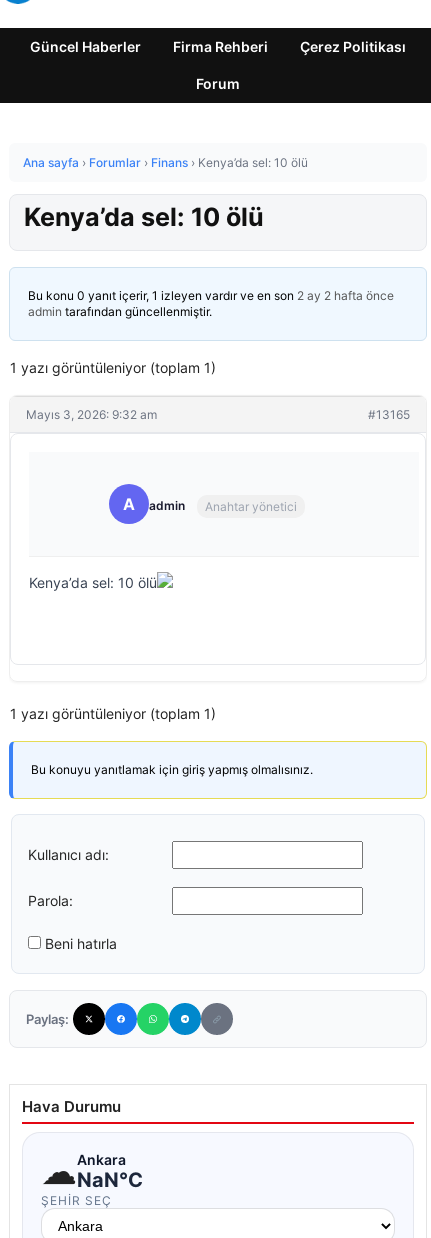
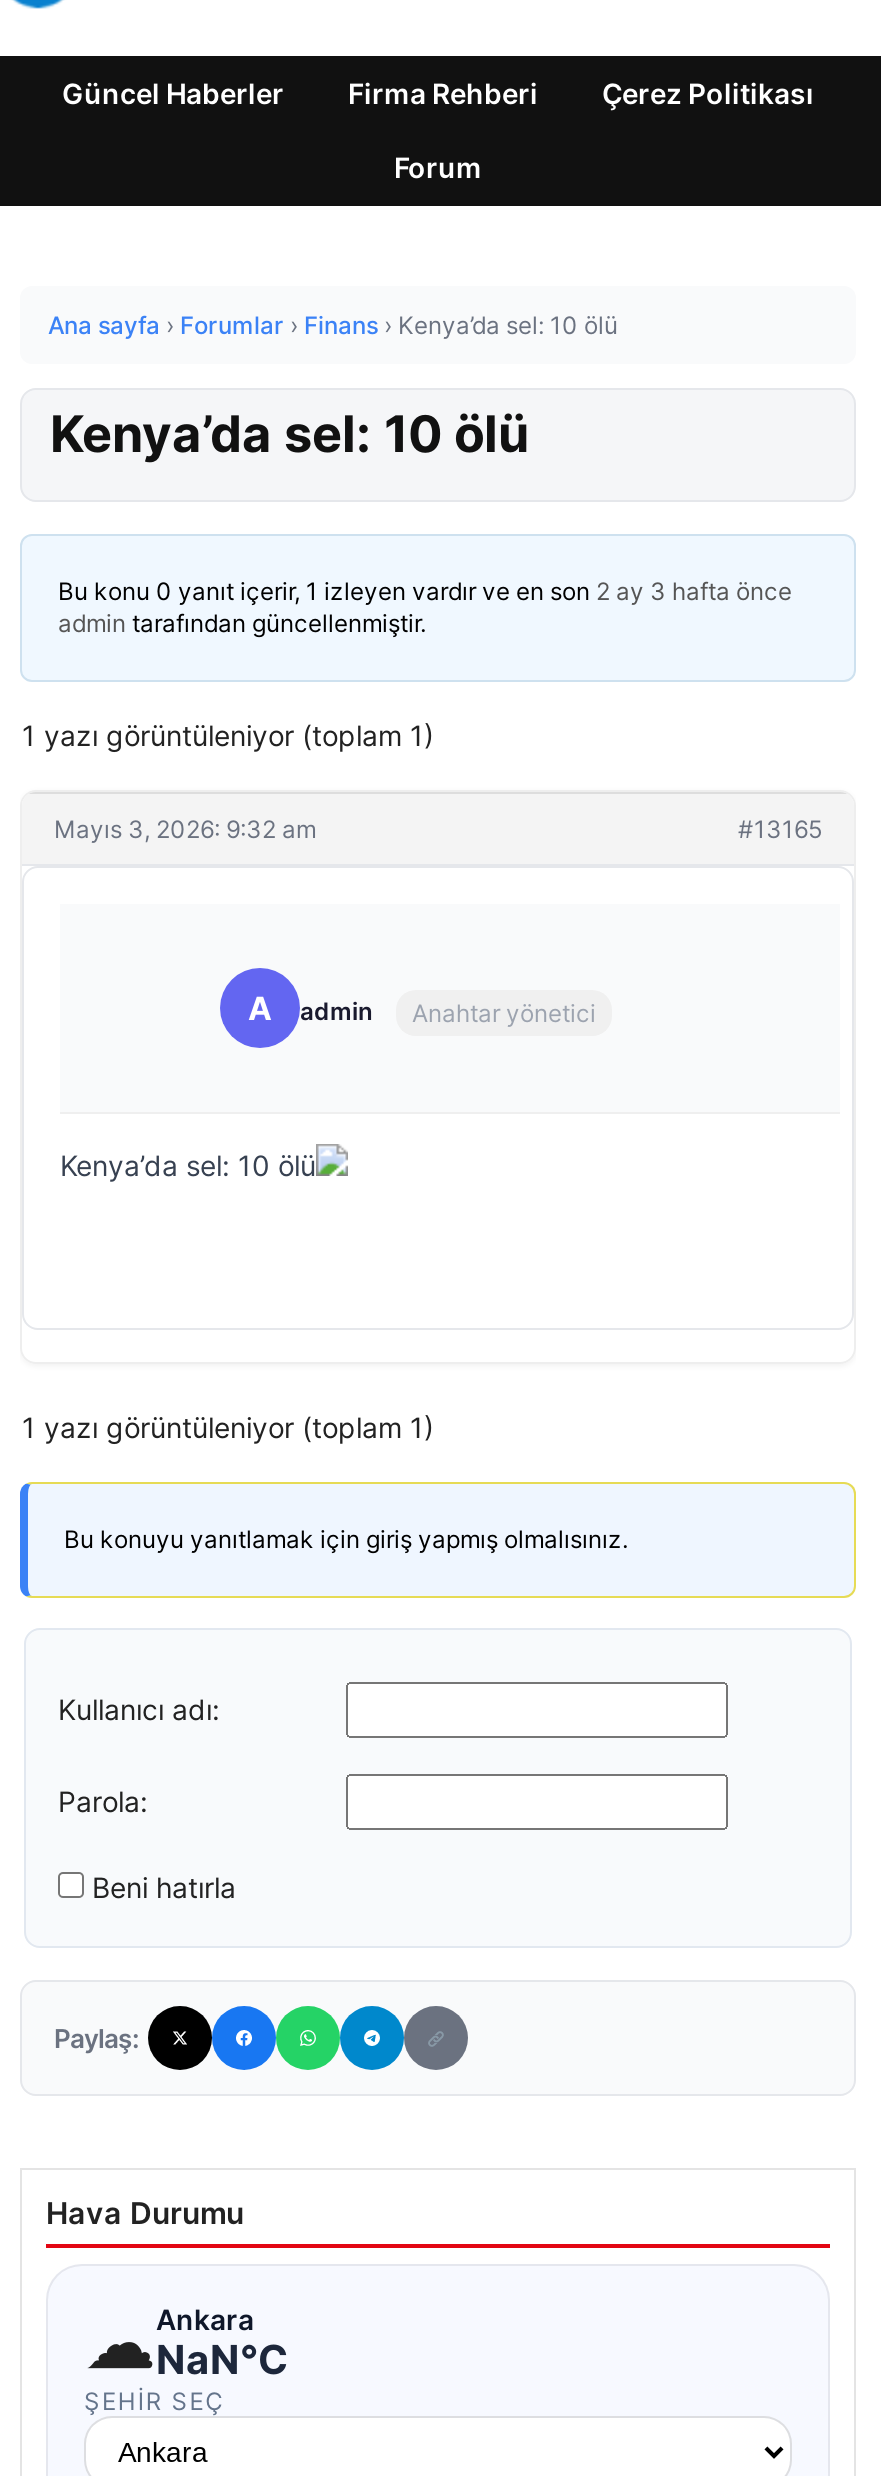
[28,288,394,303] Bu konu 0 yanıt içerir, 1 izleyen vardır ve en son 2 ay 2 hafta önce -> [58,576,792,606] Bu konu 0 yanıt içerir, 1 izleyen vardır ve en son 2 ay 3 hafta önce

